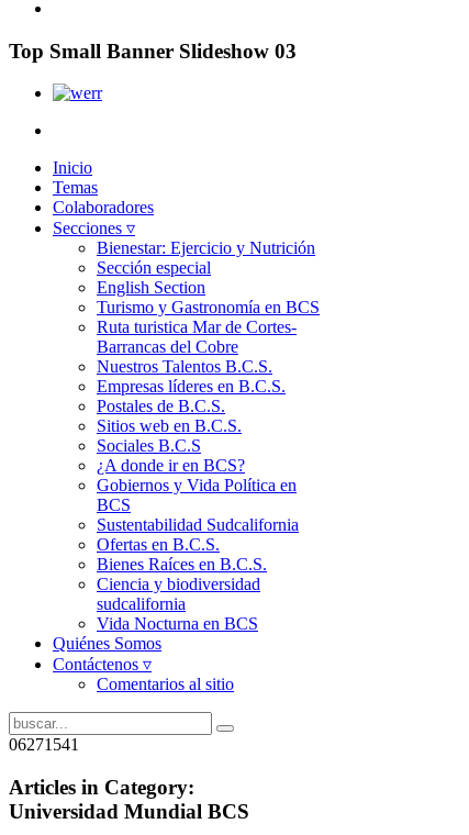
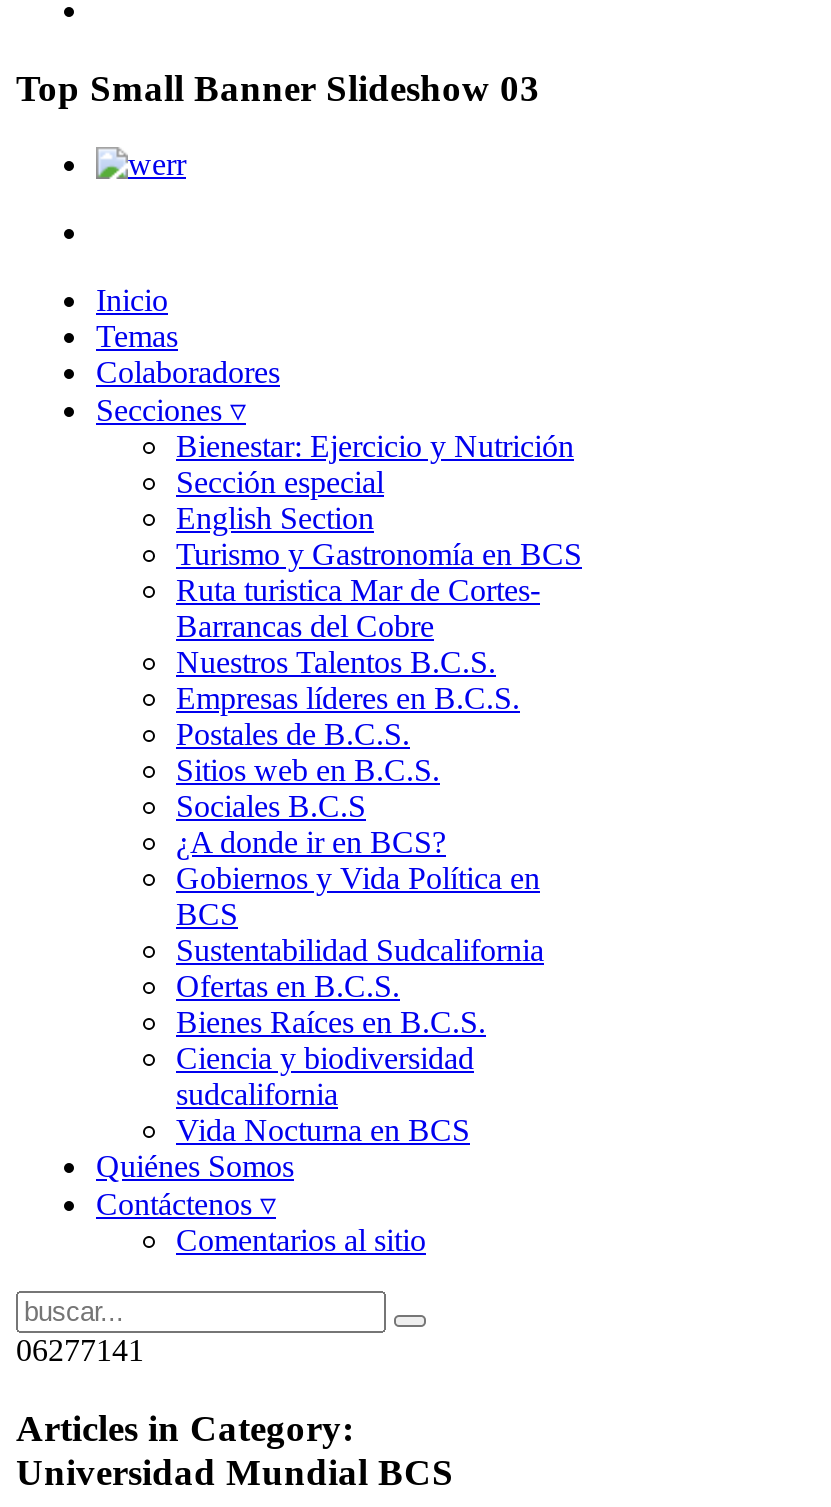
[9,735,79,754] 06271541 -> [16,1334,144,1368] 06277141

